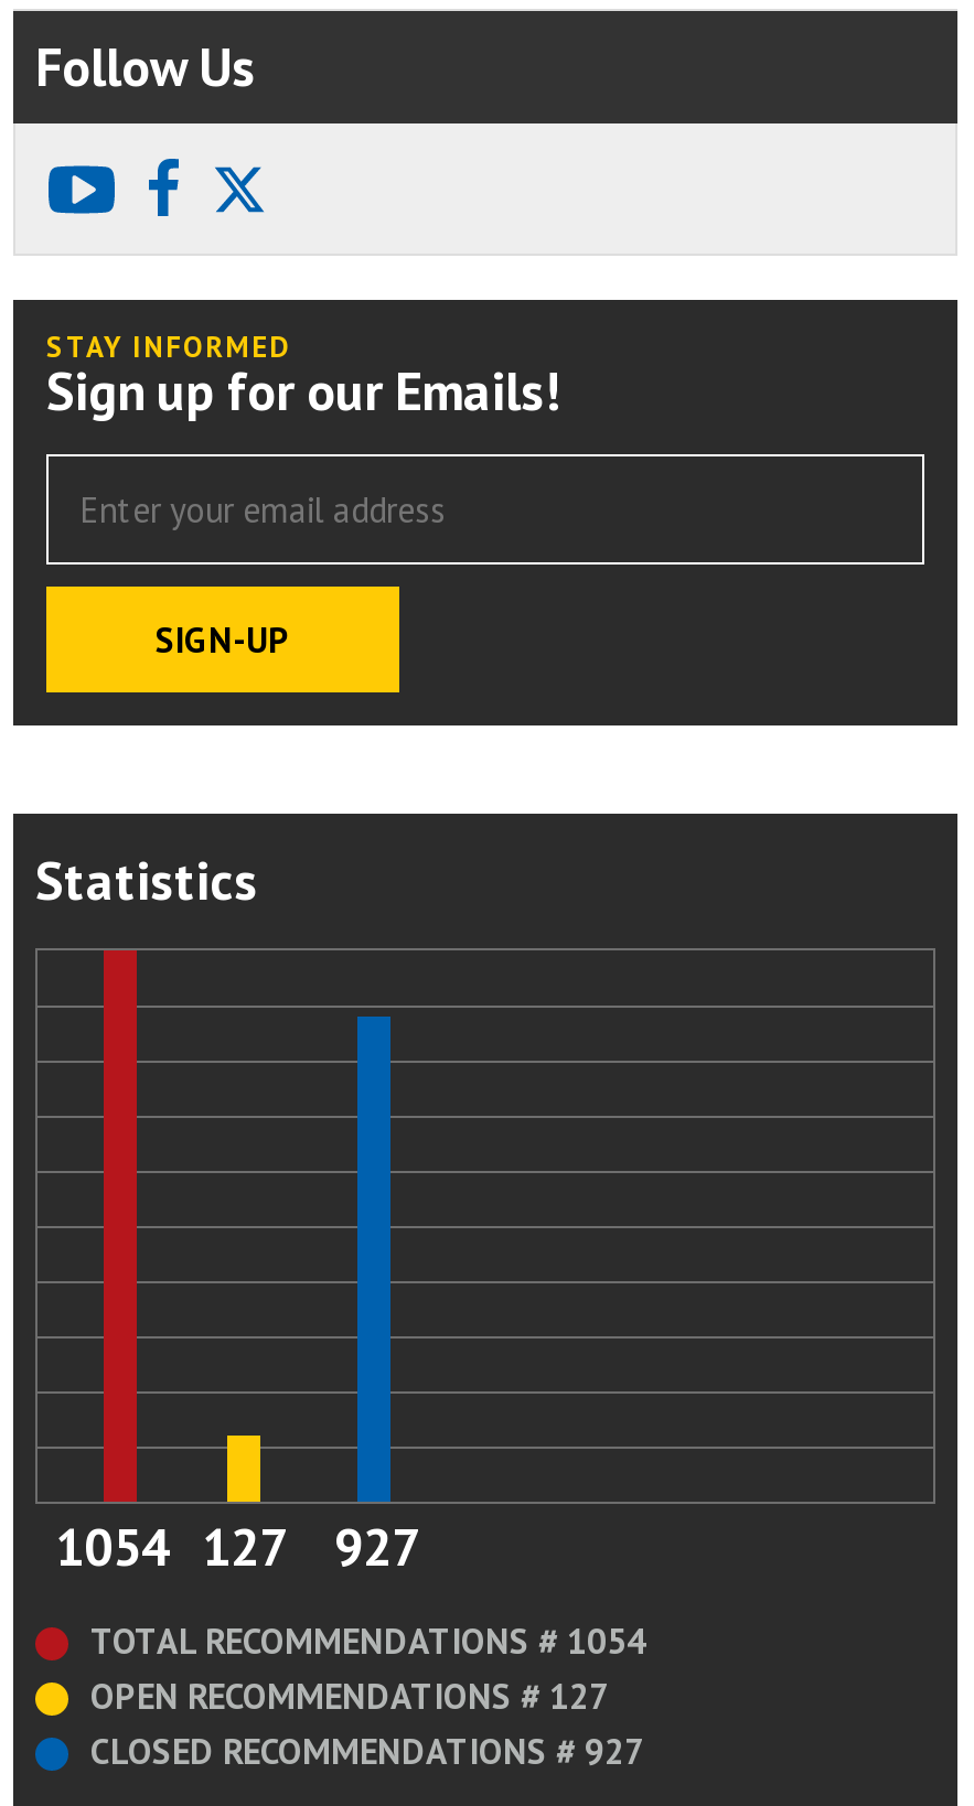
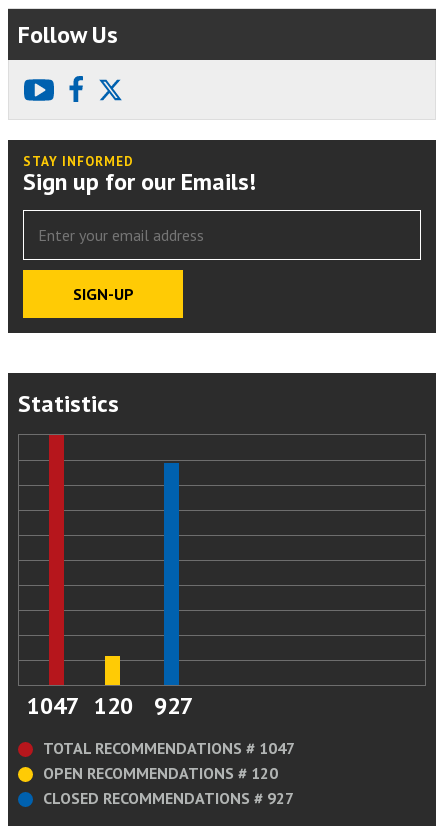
[55,1512,420,1581] 1054 127 927 -> [27,690,192,721] 1047 120 927
[90,1618,646,1662] TOTAL RECOMMENDATIONS # 1054 -> [43,738,295,758] TOTAL RECOMMENDATIONS # 1047
[90,1673,609,1717] OPEN RECOMMENDATIONS # 127 -> [43,763,278,783] OPEN RECOMMENDATIONS # 120

